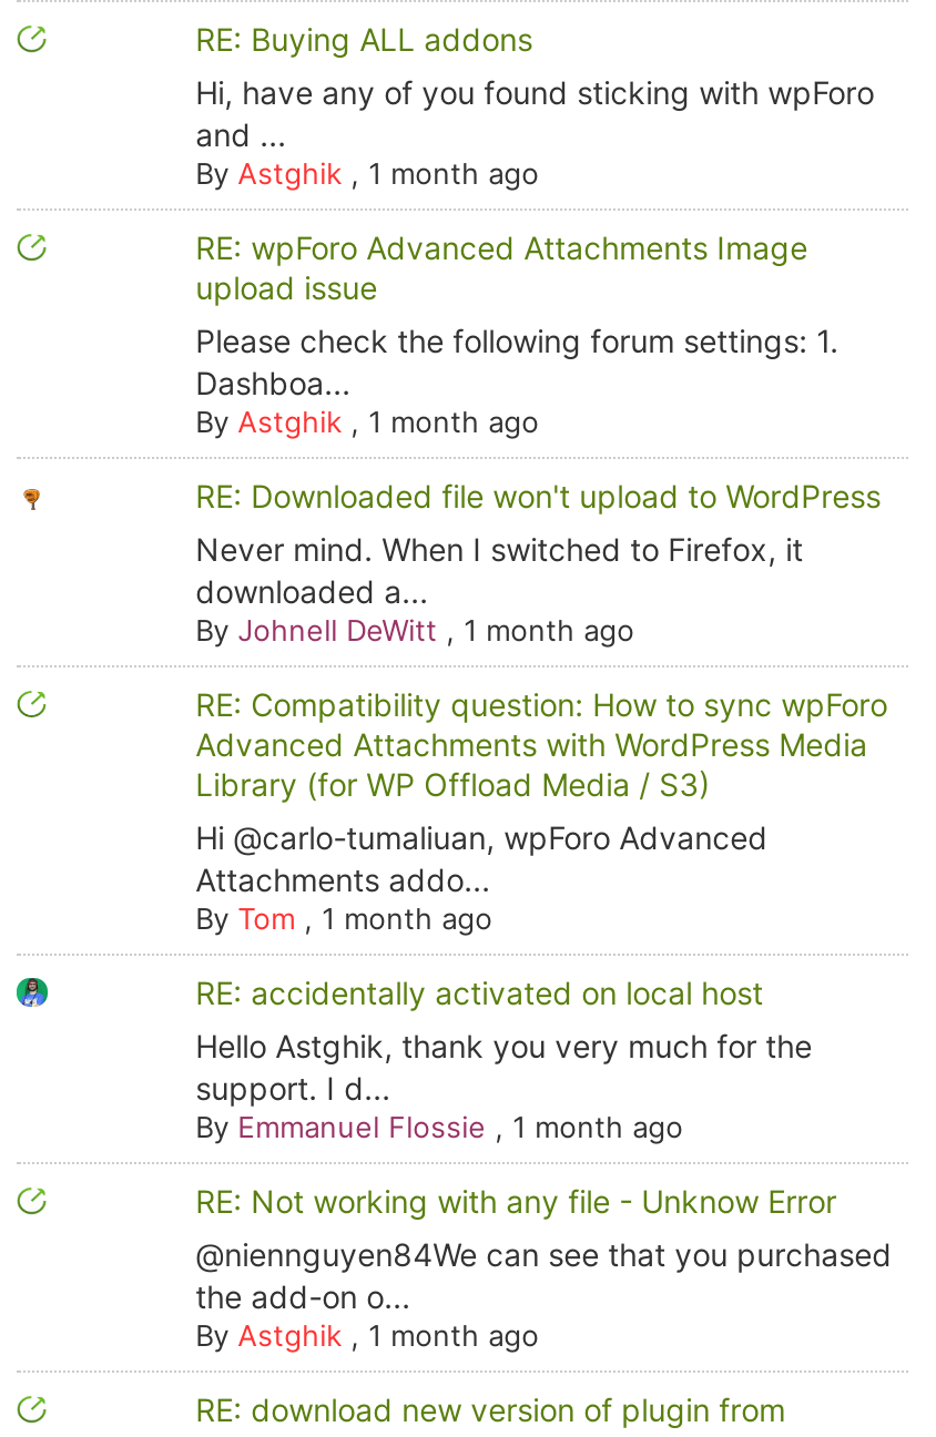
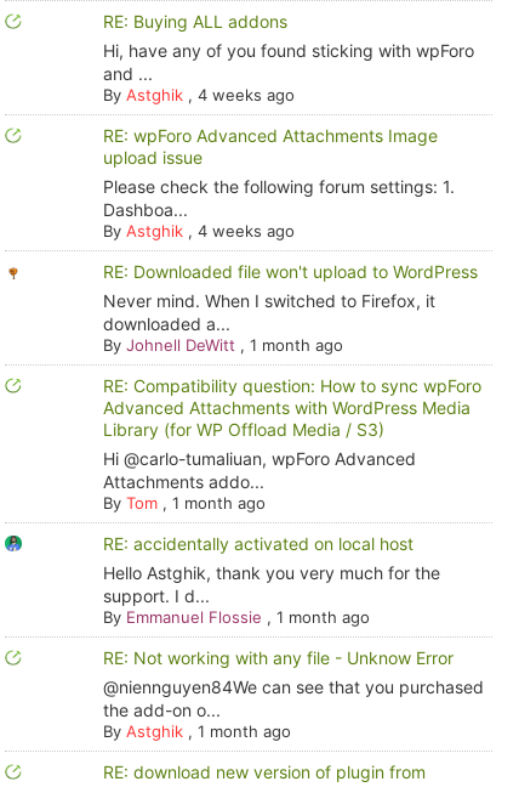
[195,155,539,191] By Astghik, 1 month ago -> [103,85,294,104] By Astghik, 4 weeks ago
[195,404,539,439] By Astghik, 1 month ago -> [103,221,294,240] By Astghik, 4 weeks ago

